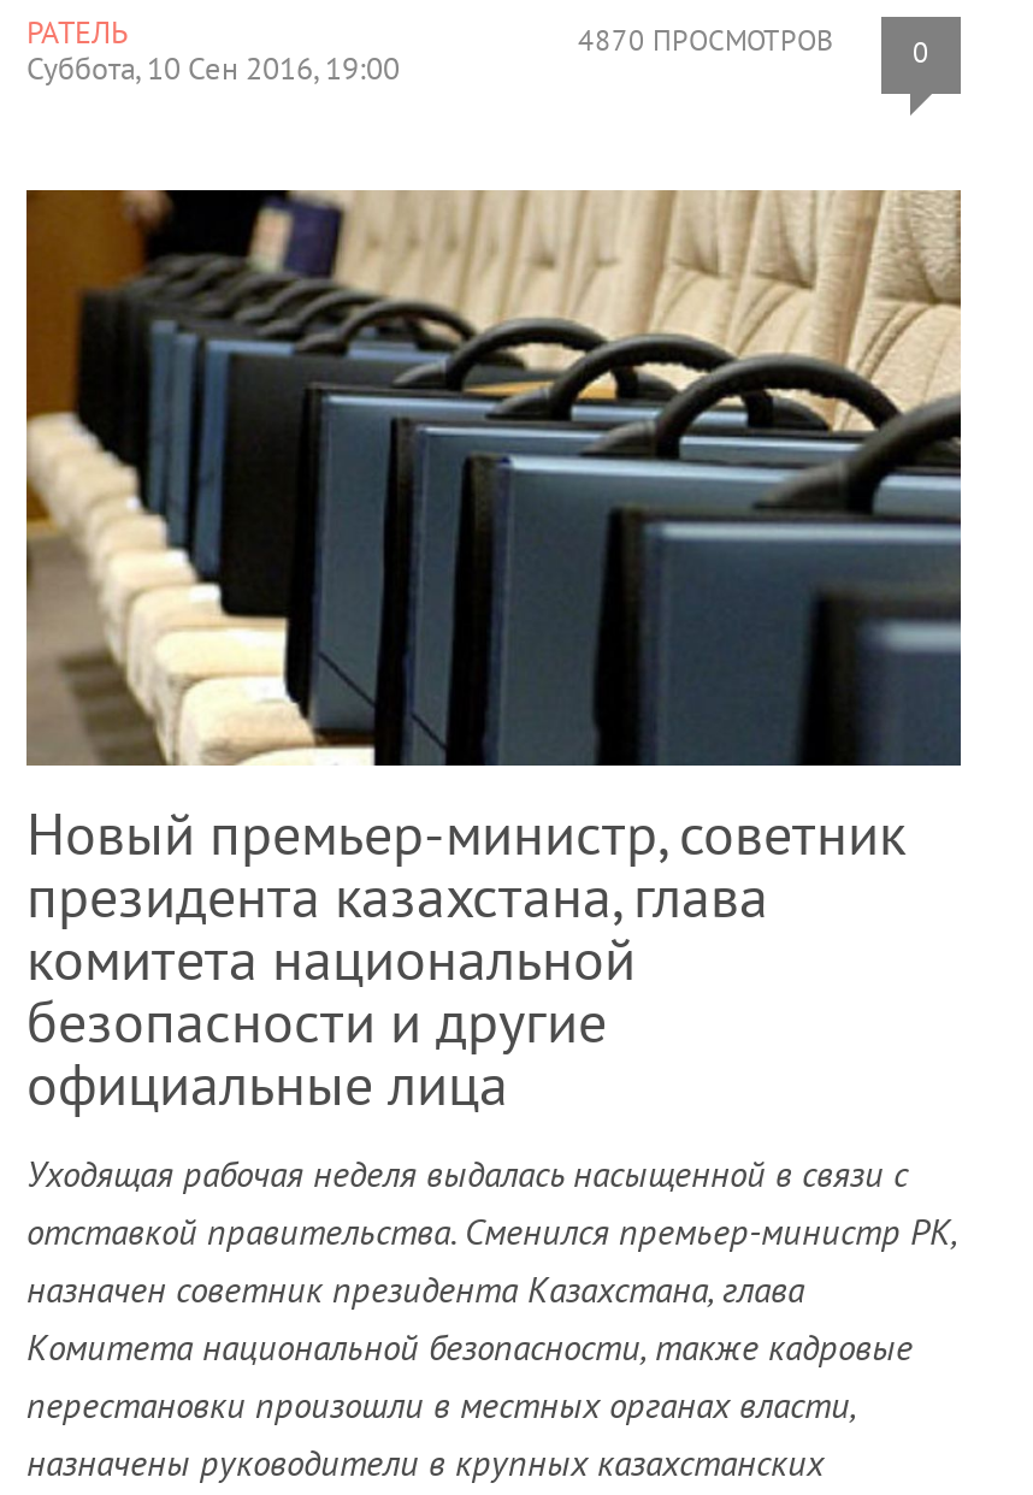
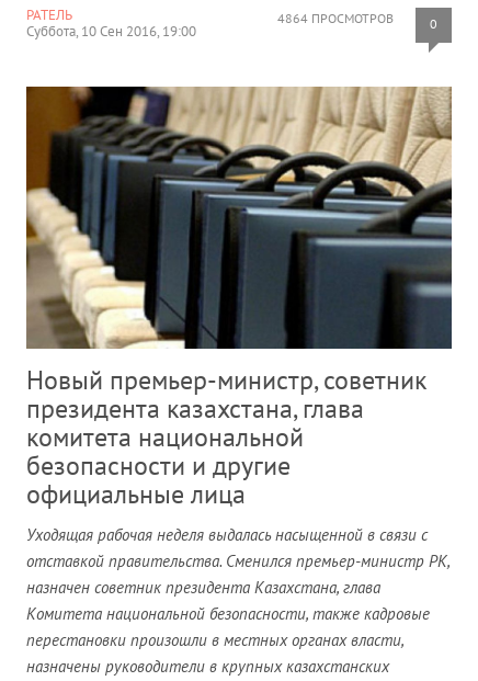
[578,22,833,58] 4870 ПРОСМОТРОВ -> [277,10,394,26] 4864 ПРОСМОТРОВ

